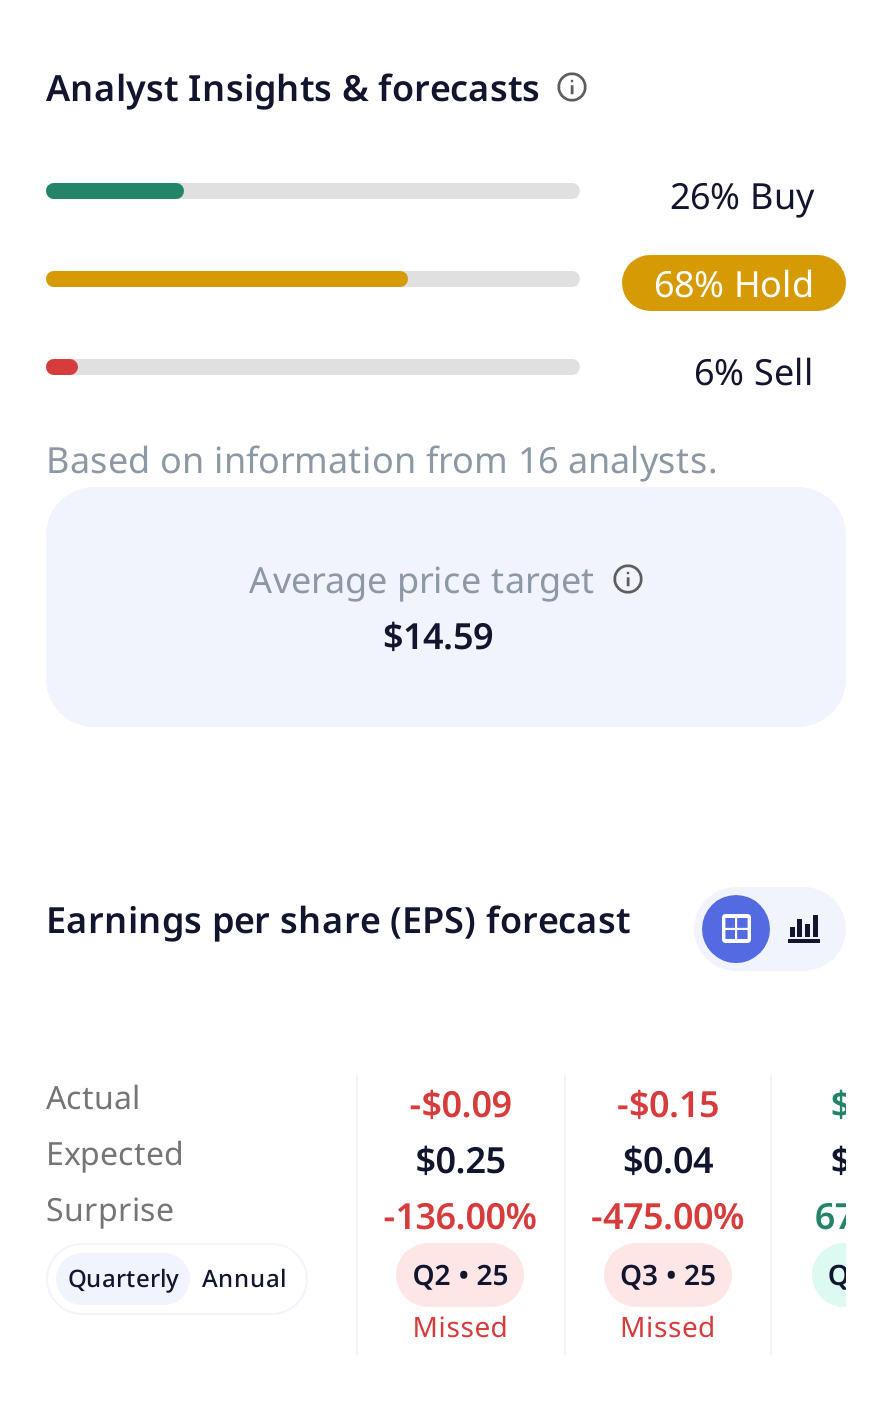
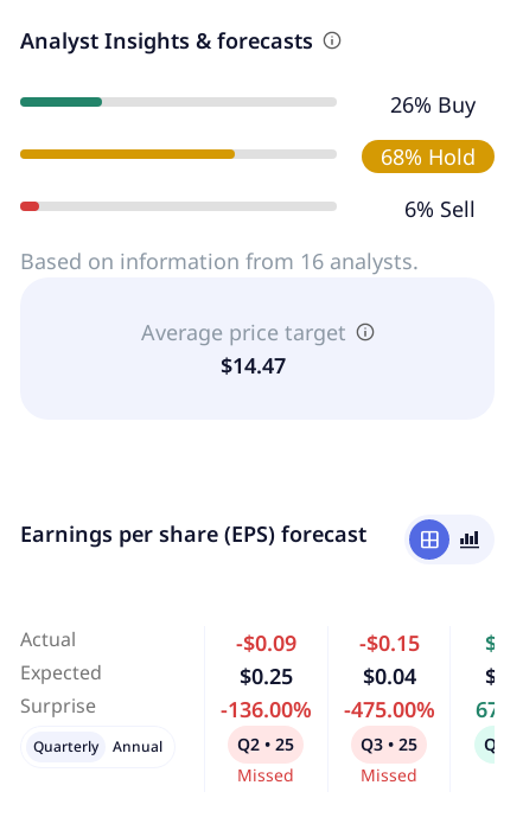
[383,610,493,658] $14.59 -> [220,350,285,379] $14.47

